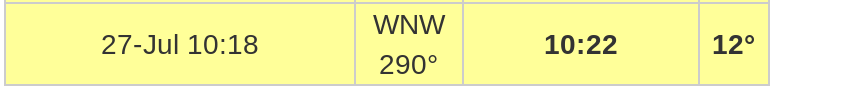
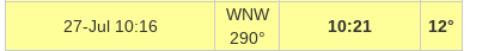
[101,28,259,60] 27-Jul 10:18 -> [63,17,157,36] 27-Jul 10:16
[544,28,618,60] 10:22 -> [328,17,372,36] 10:21

